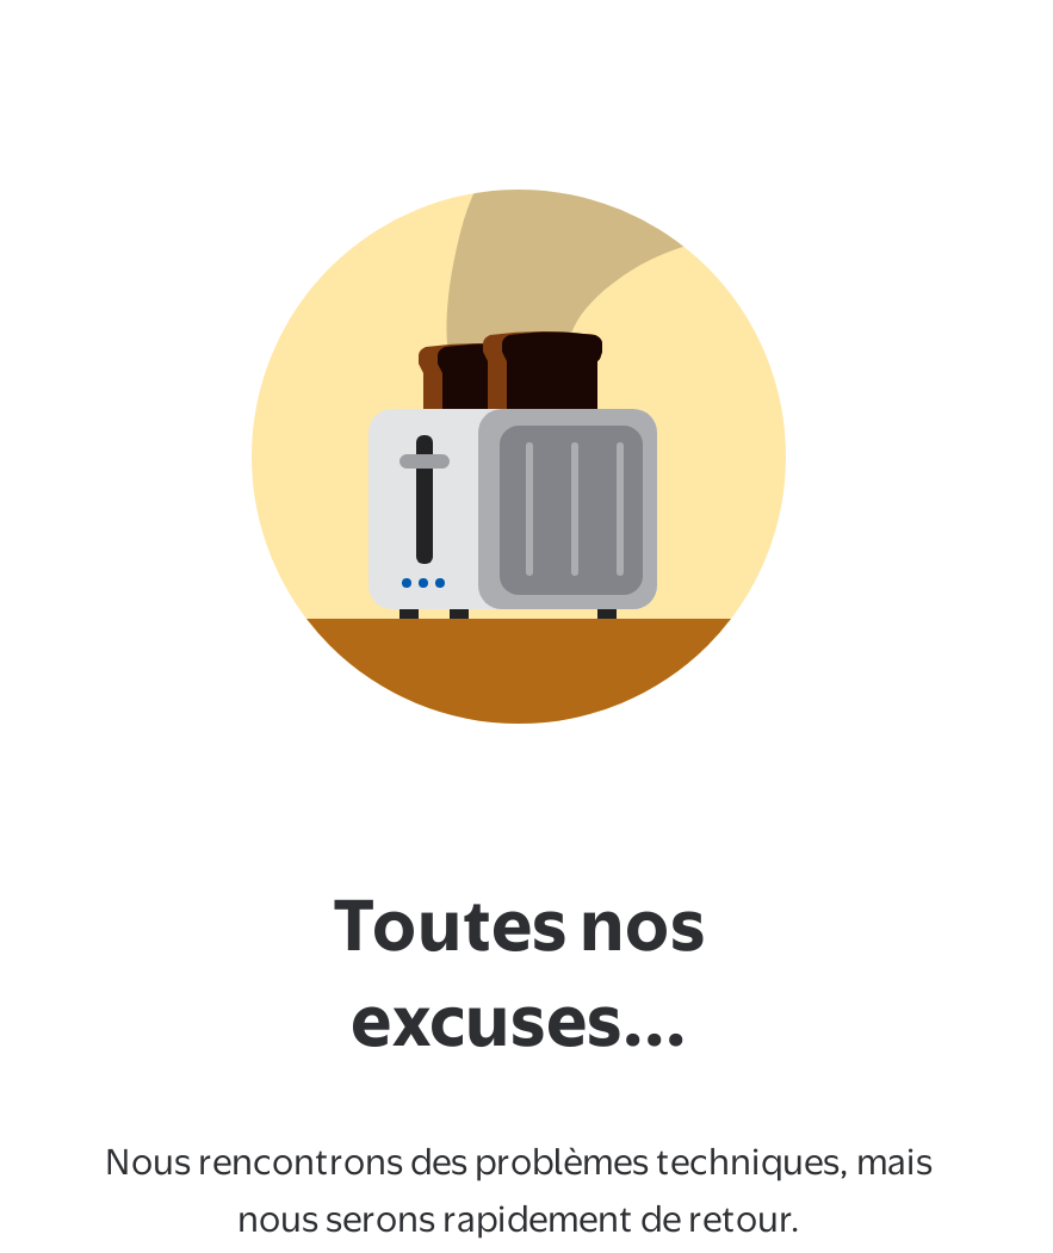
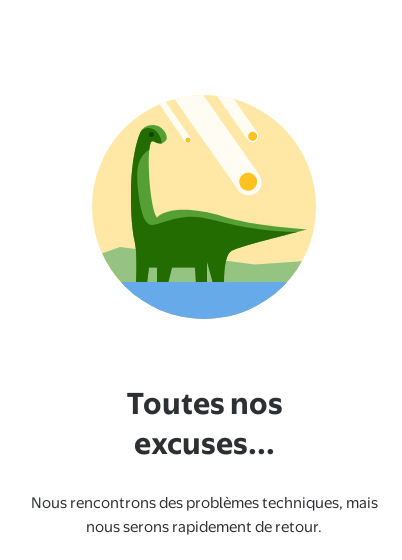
[278,190,757,726] [image] -> [102,96,306,320] [image]

